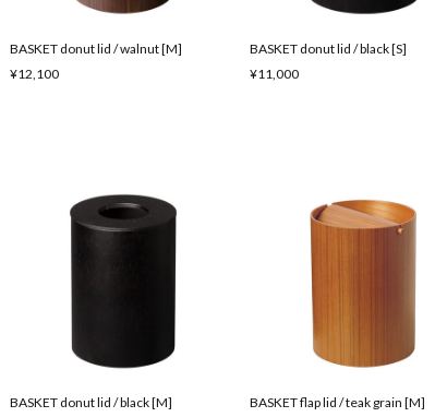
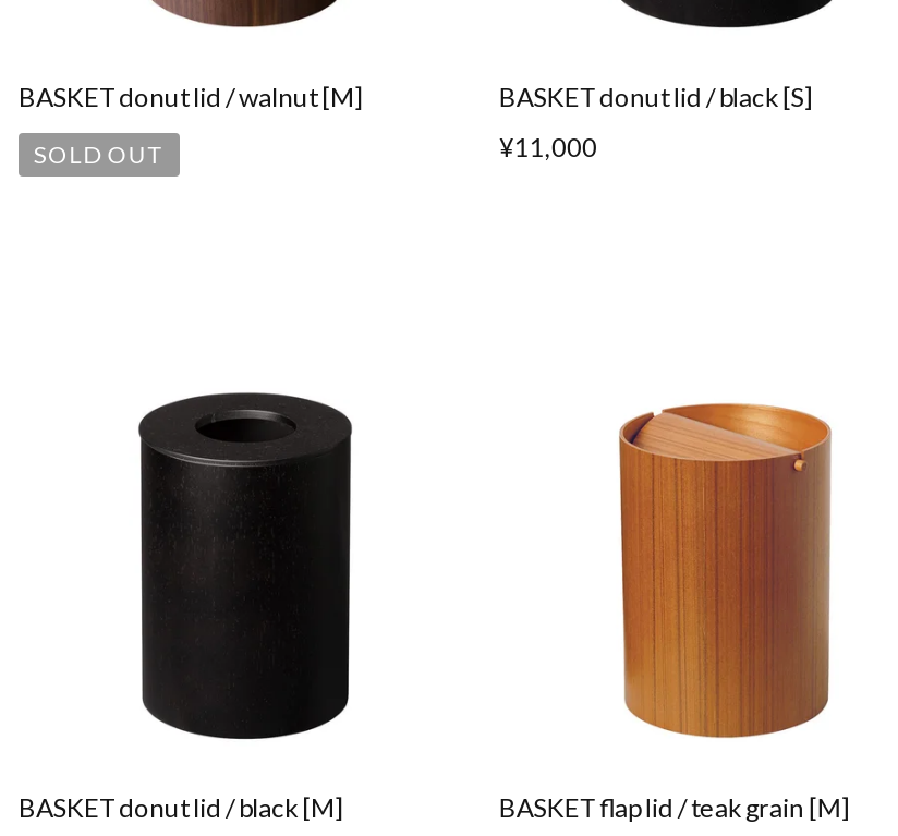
[10,66,59,82] ¥12,100 -> [34,140,163,168] SOLD OUT

